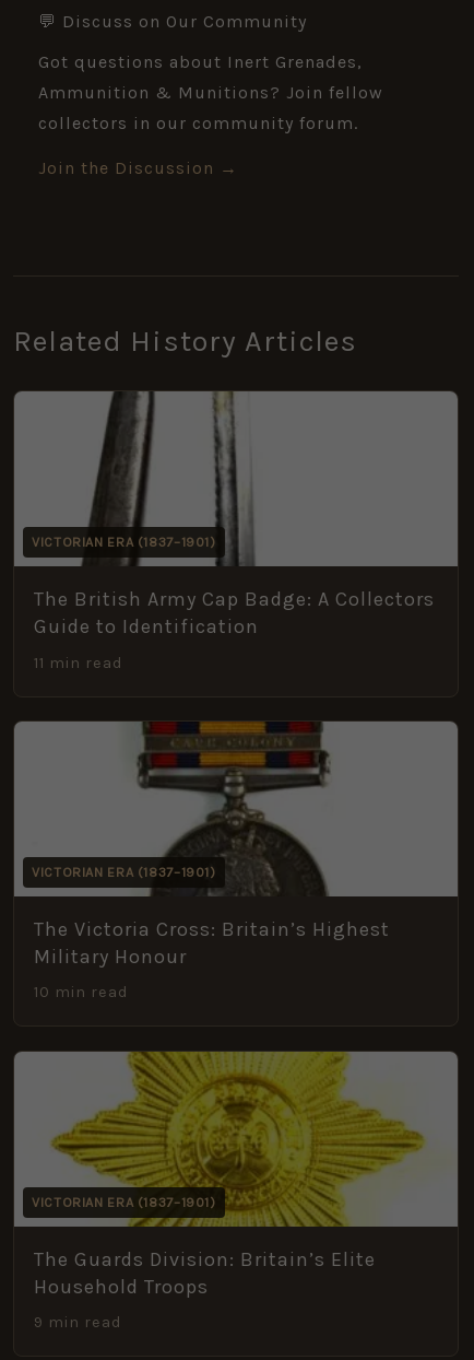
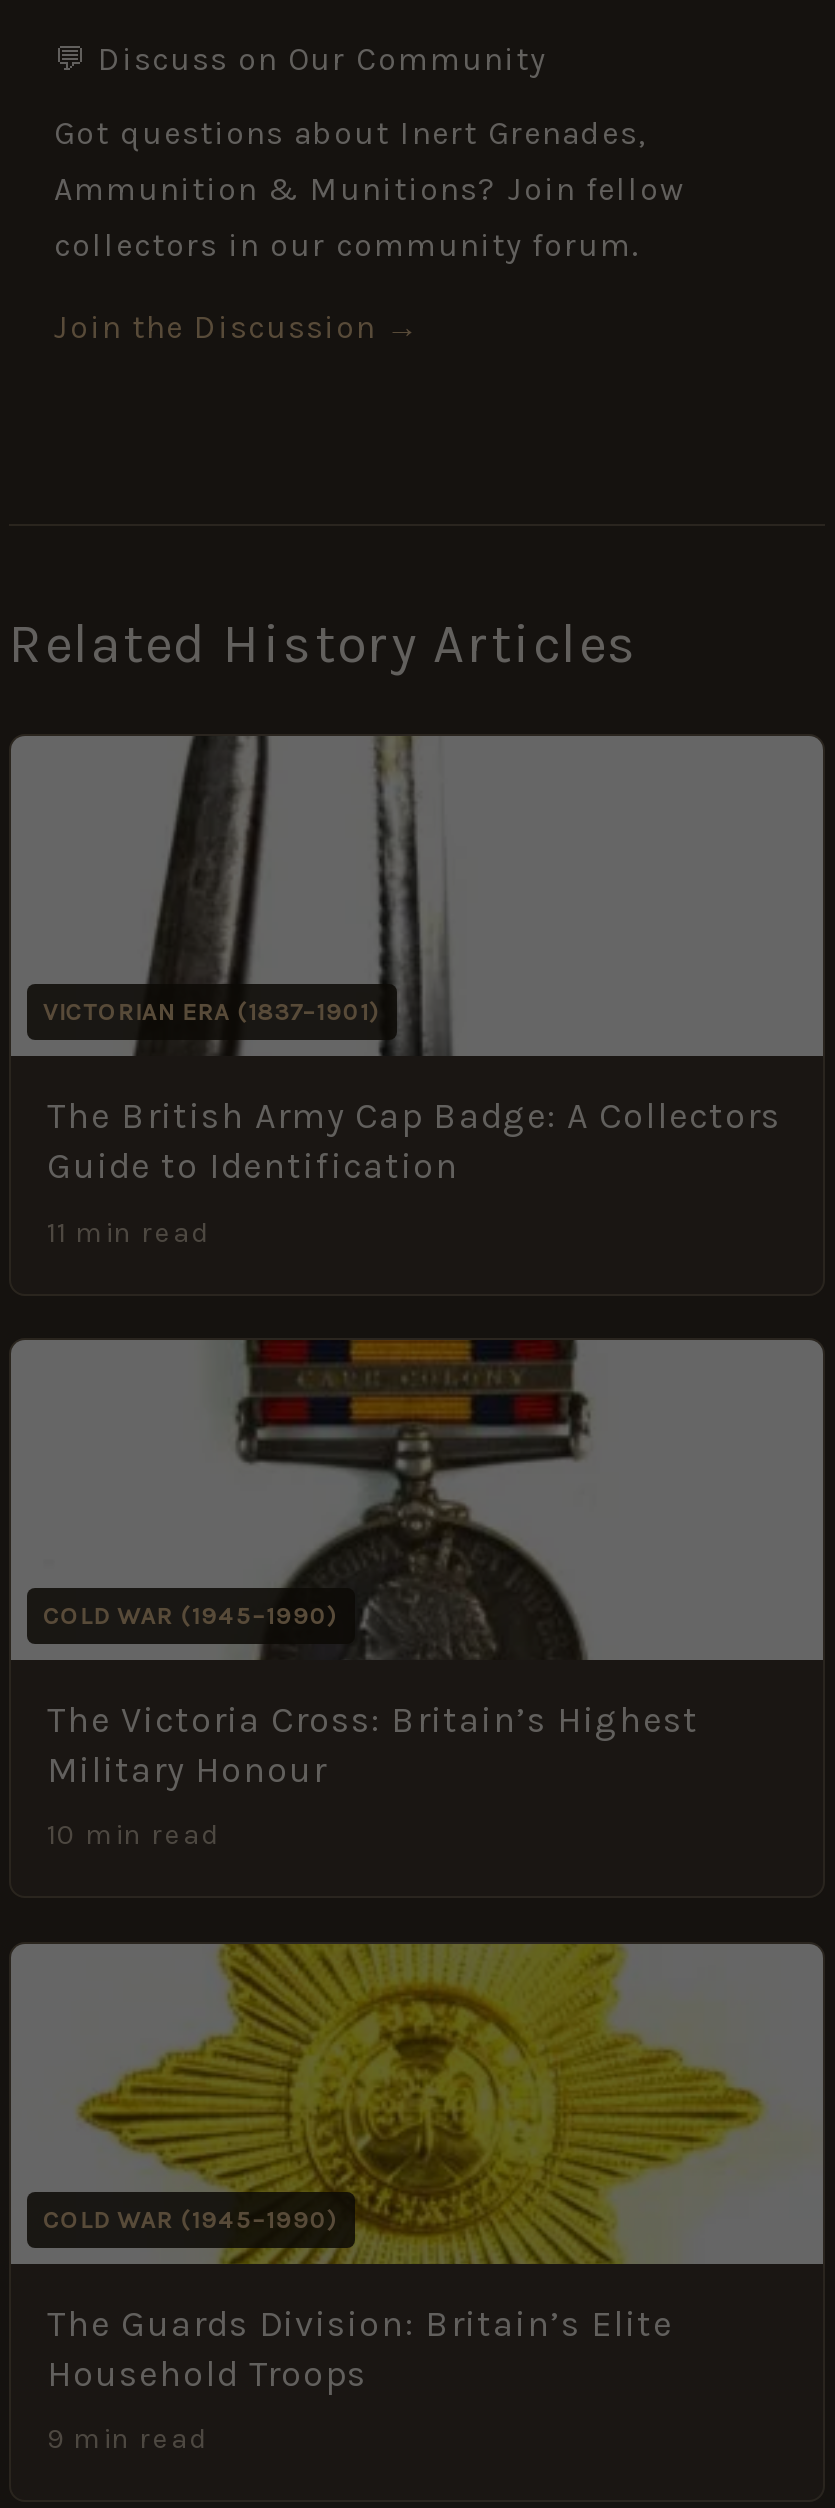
[32,864,216,880] VICTORIAN ERA (1837–1901) -> [43,1600,338,1630] COLD WAR (1945–1990)
[32,1194,216,1210] VICTORIAN ERA (1837–1901) -> [43,2204,338,2234] COLD WAR (1945–1990)

